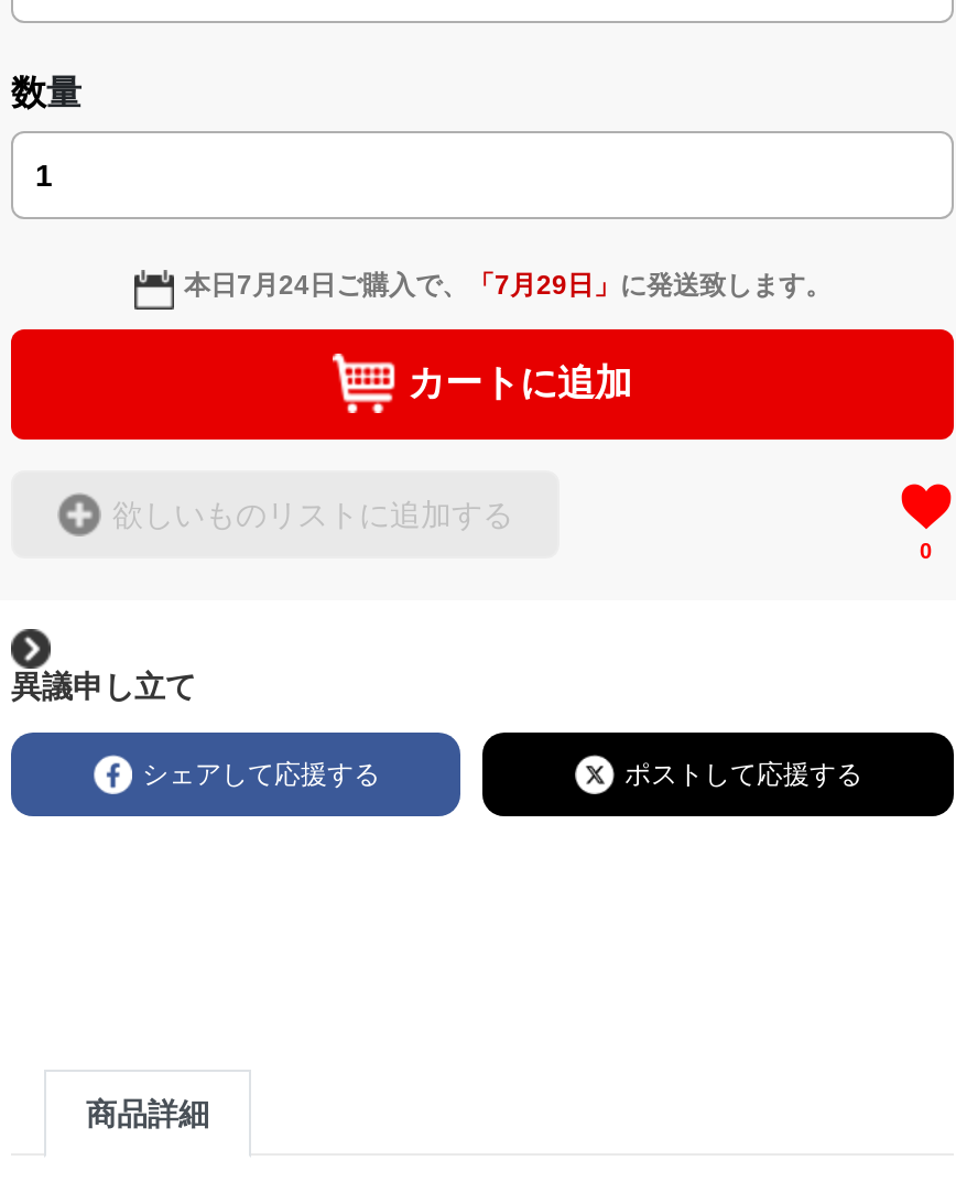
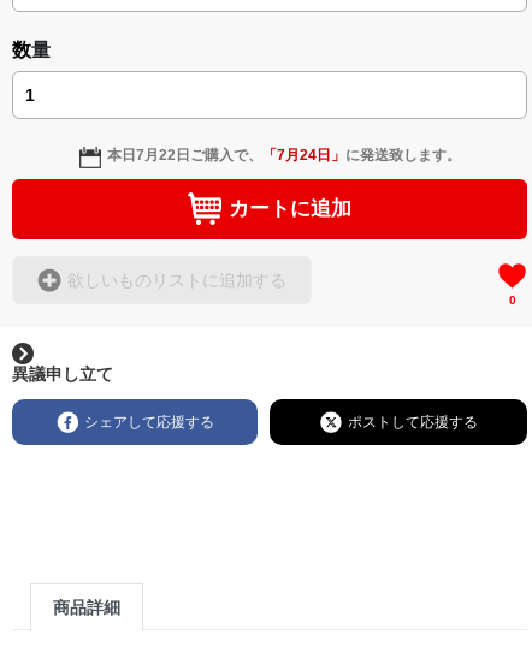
[184,269,832,300] 本日7月24日ご購入で、「7月29日」に発送致します。 -> [107,146,460,163] 本日7月22日ご購入で、「7月24日」に発送致します。

